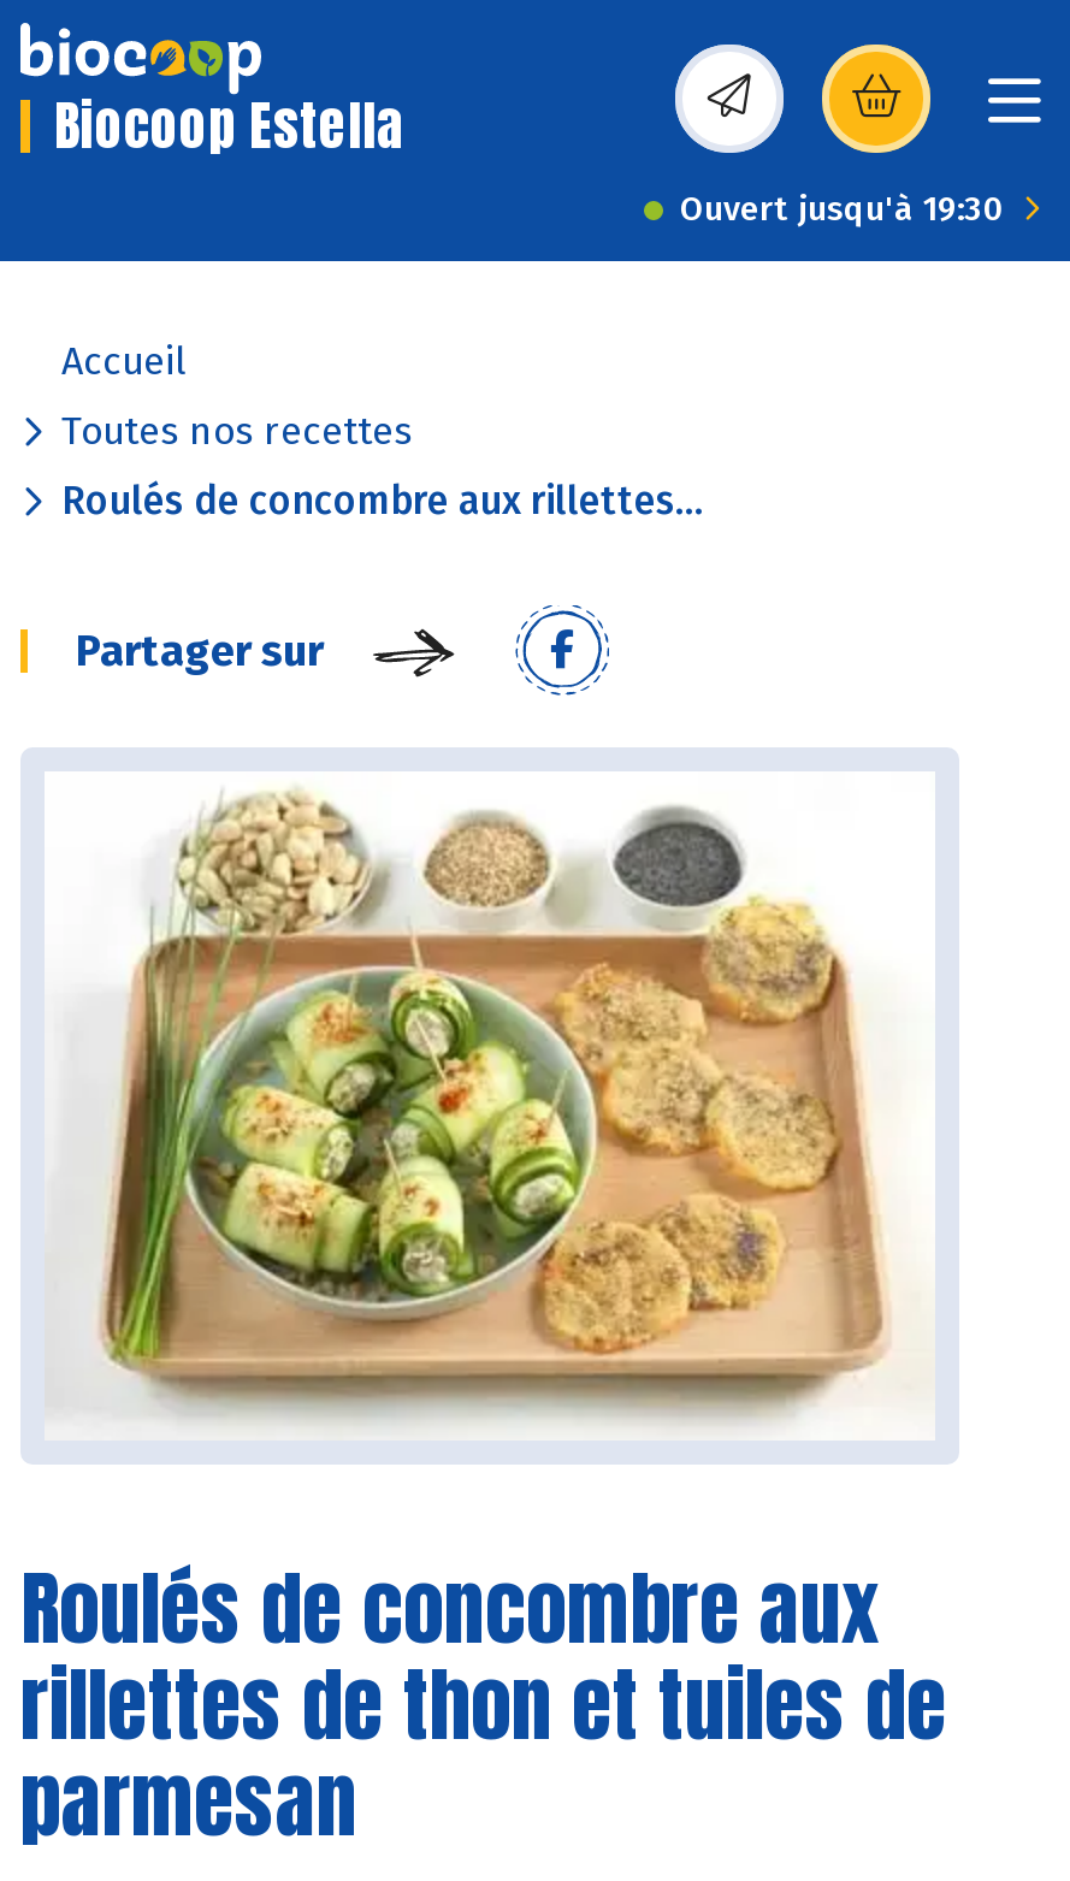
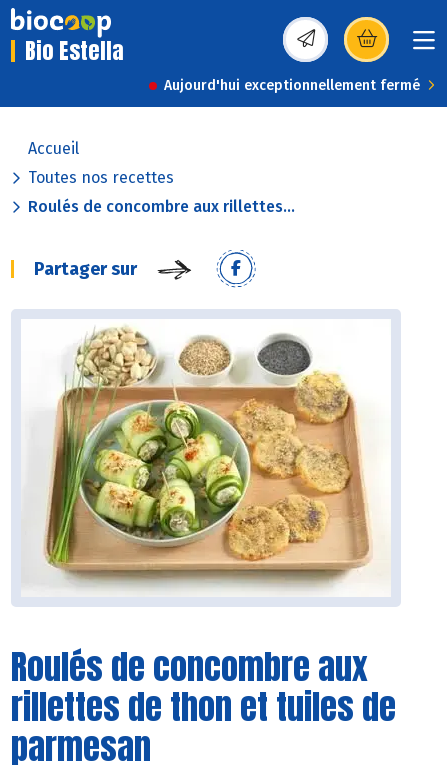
[54,85,406,165] Biocoop Estella -> [25,34,124,67] Bio Estella
[680,189,1005,230] Ouvert jusqu'à 19:30 -> [164,77,420,94] Aujourd'hui exceptionnellement fermé

